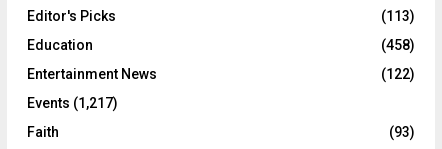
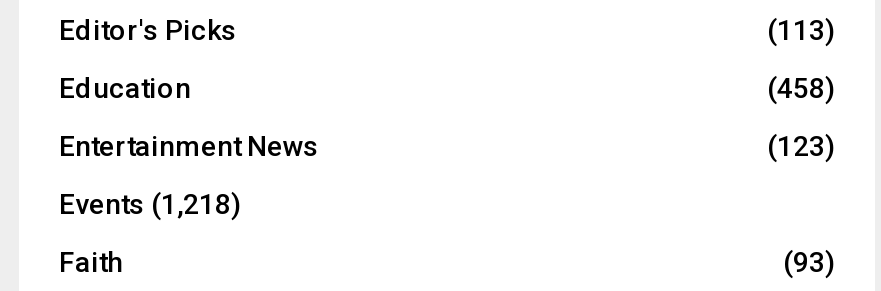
[381,66,415,82] (122) -> [767,131,835,163] (123)
[27,95,118,111] Events (1,217) -> [59,189,241,221] Events (1,218)

